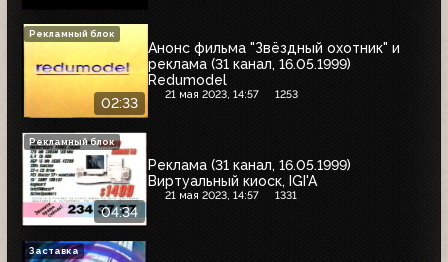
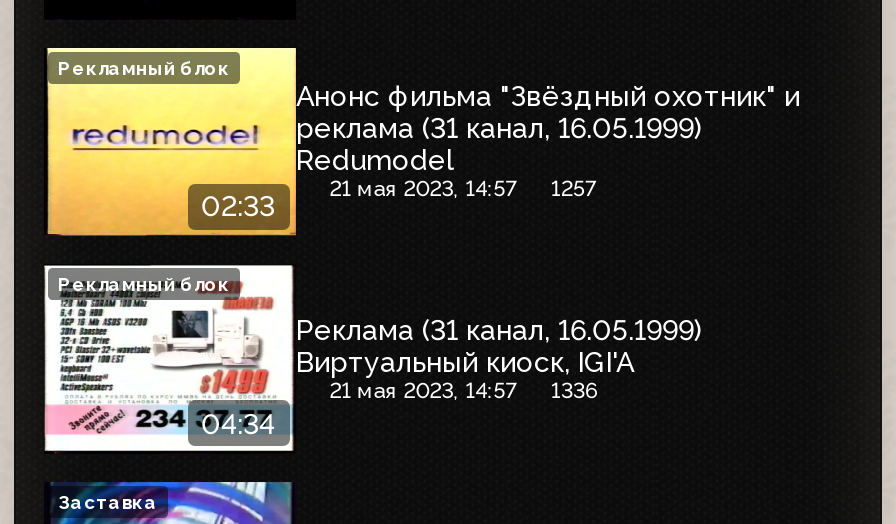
[165,88,298,101] 21 мая 2023, 14:57 1253 -> [329,177,597,203] 21 мая 2023, 14:57 1257
[165,189,297,202] 21 мая 2023, 14:57 1331 -> [329,378,597,404] 21 мая 2023, 14:57 1336

